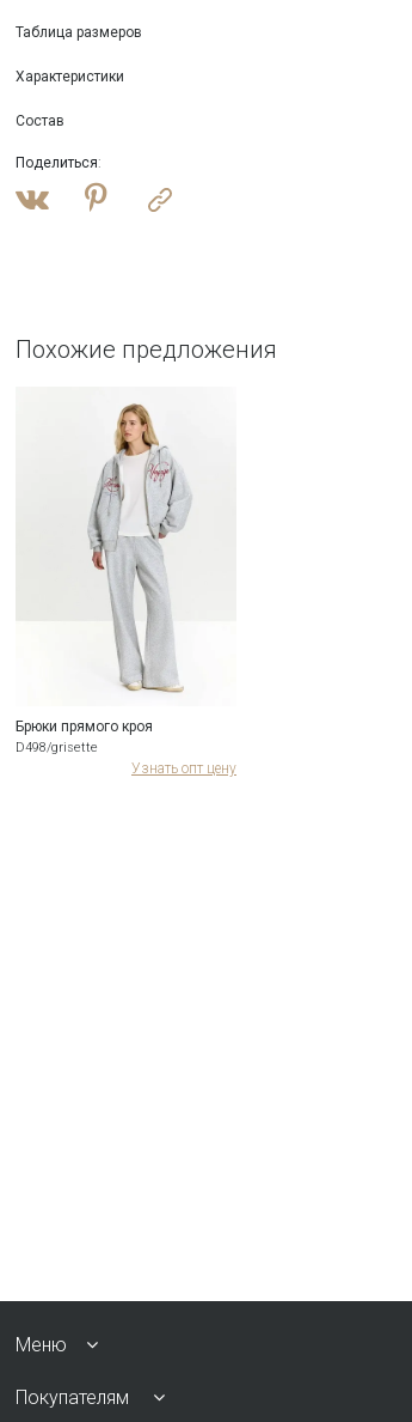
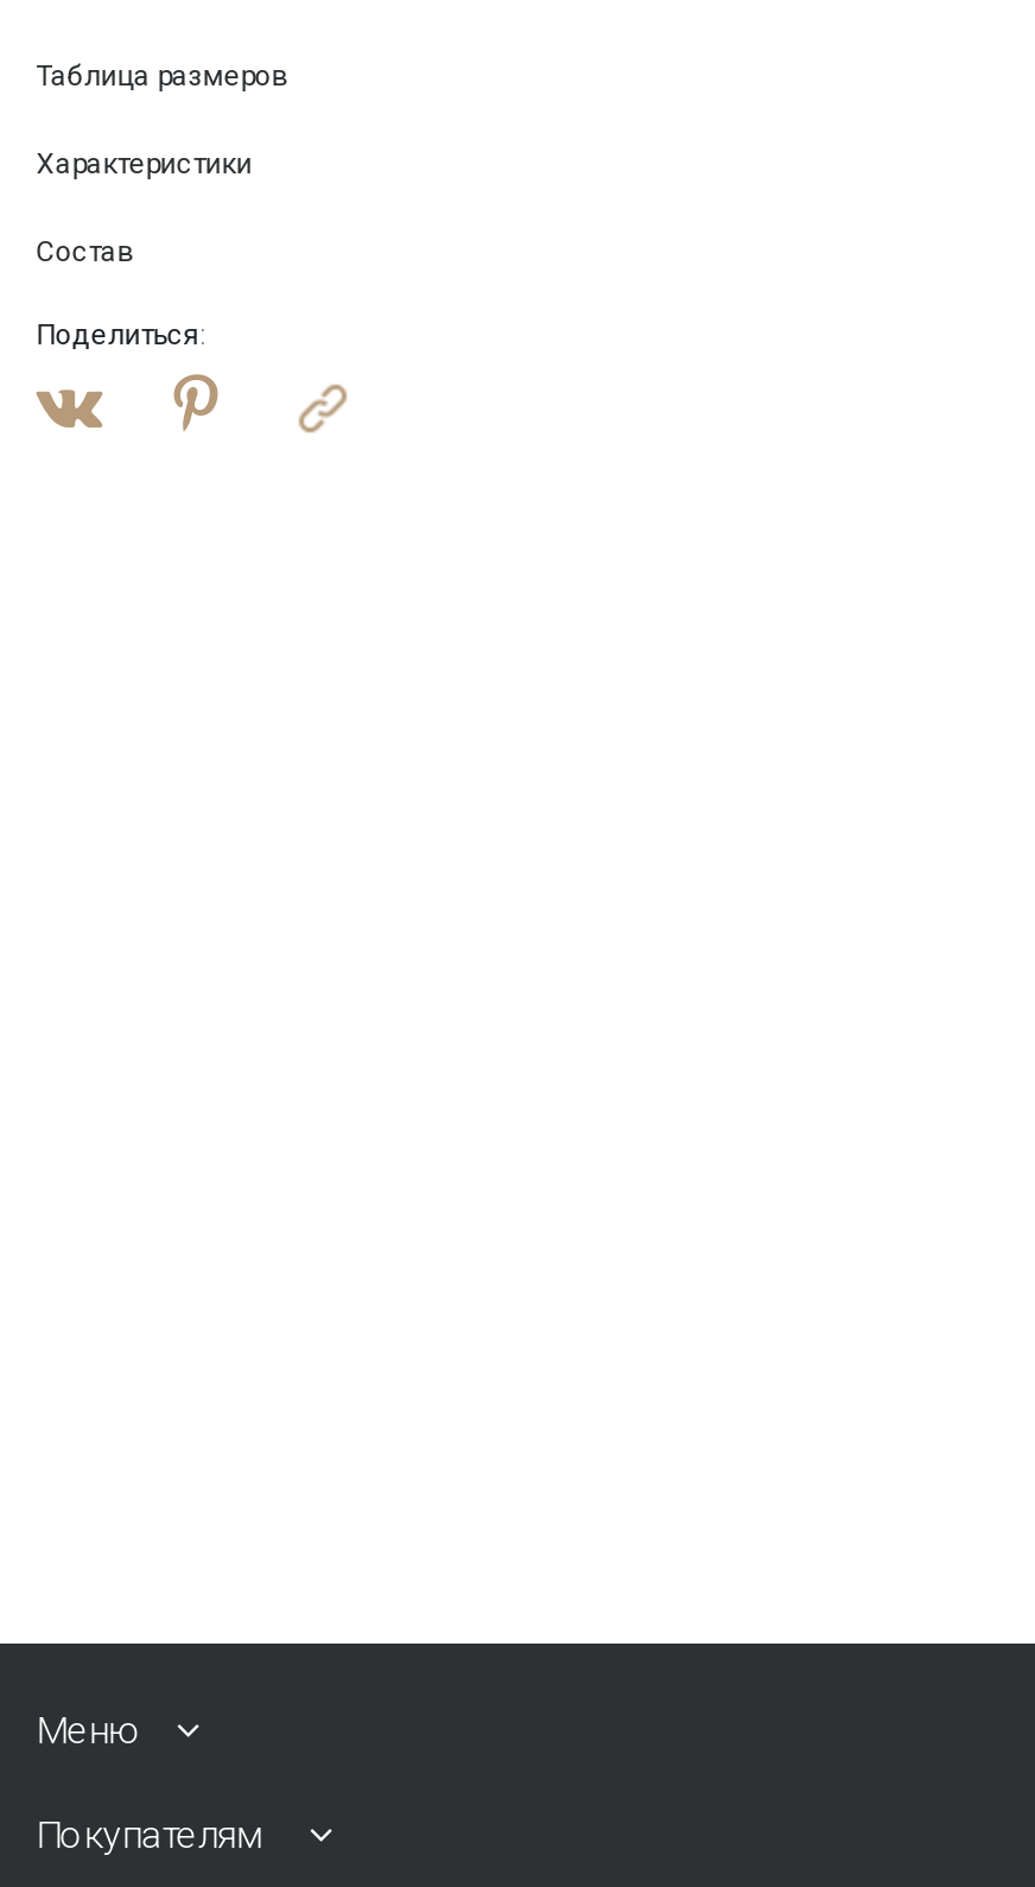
[16,335,277,364] Похожие предложения -> none
[16,402,236,776] [image] | Брюки прямого кроя | D498/grisette | Узнать опт цену -> none

